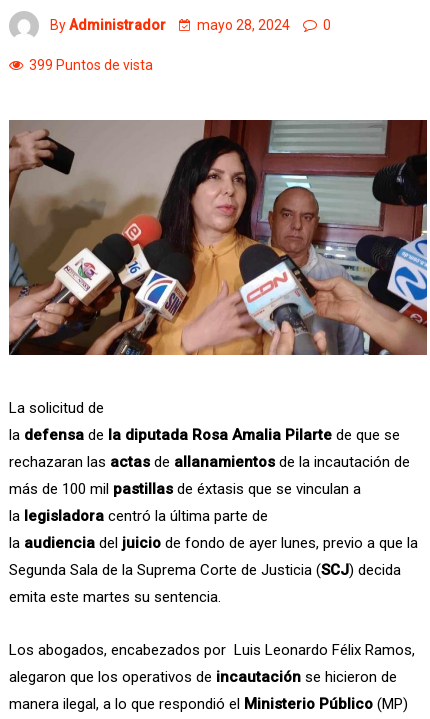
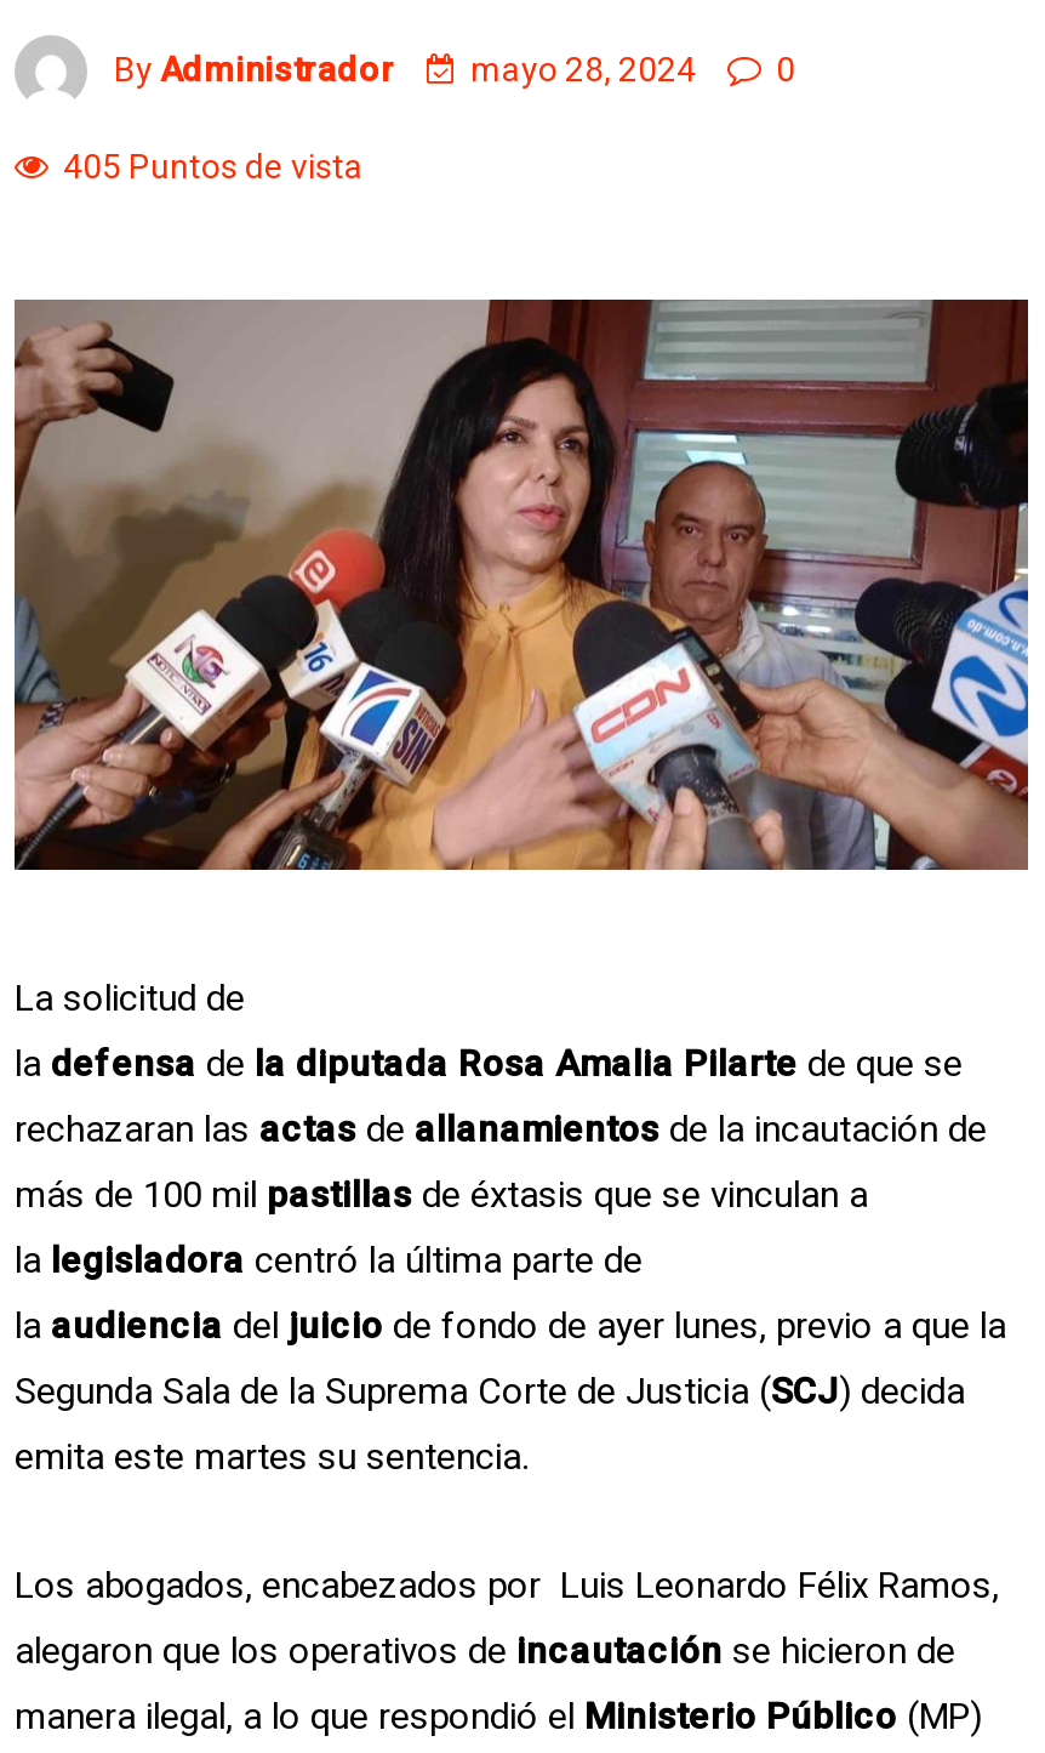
[26,57,153,73] 399 Puntos de vista -> [56,147,364,186] 405 Puntos de vista

